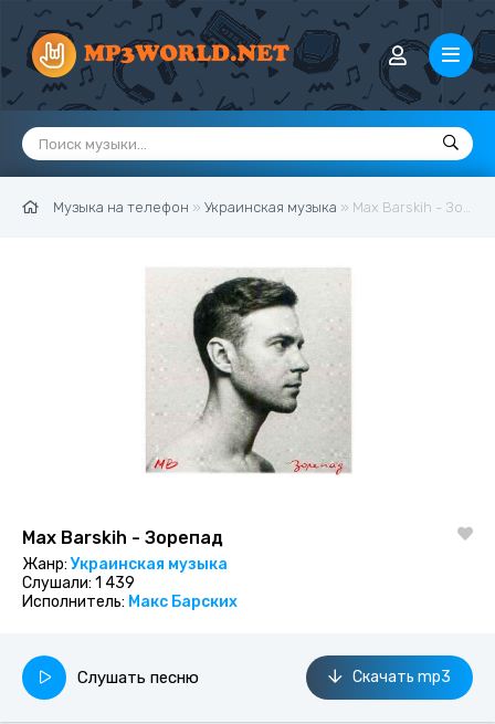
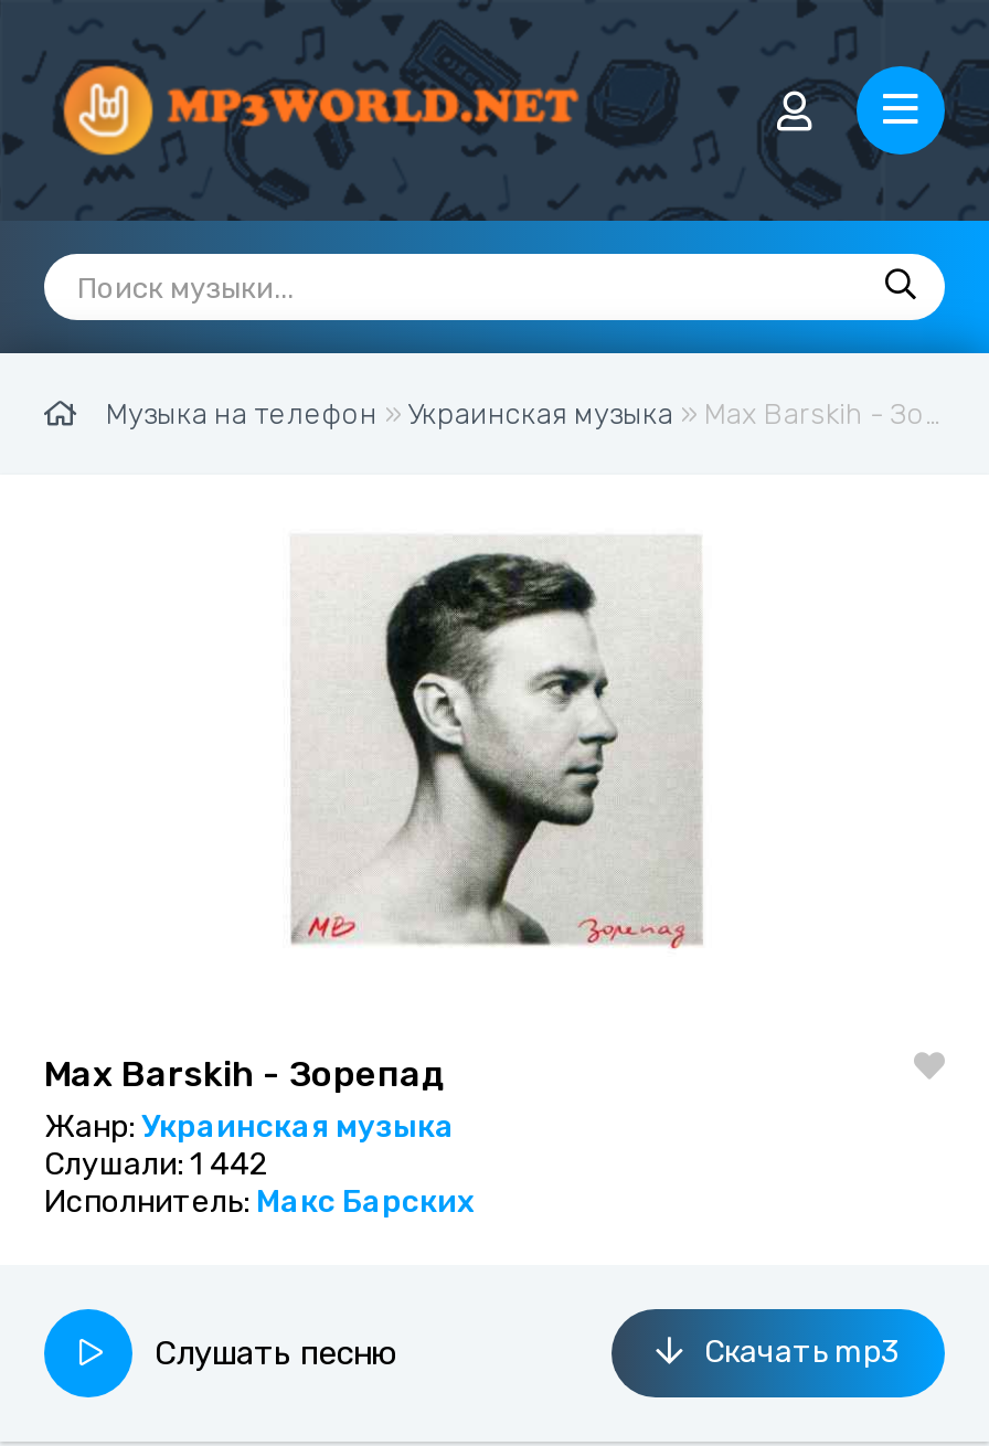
[22,574,135,592] Слушали: 1 439 -> [44,1146,269,1183] Слушали: 1 442

